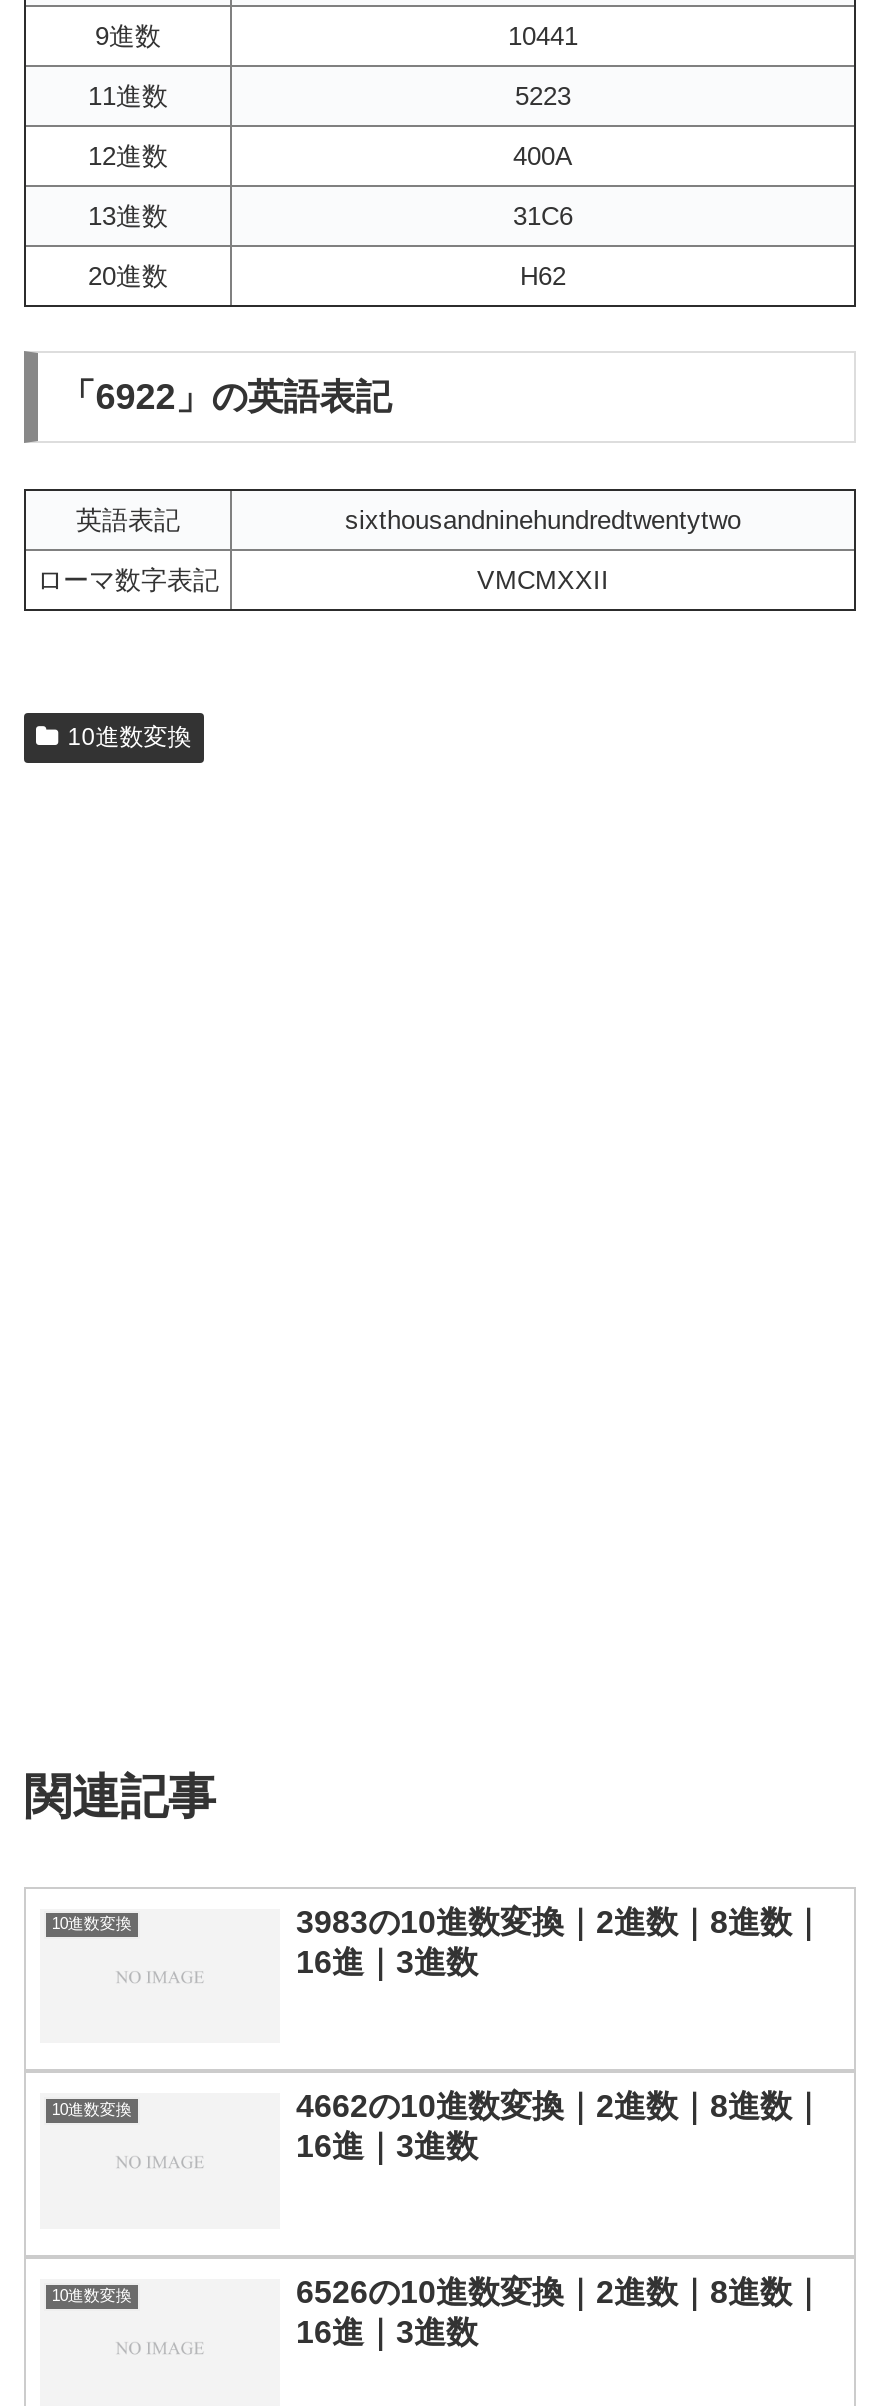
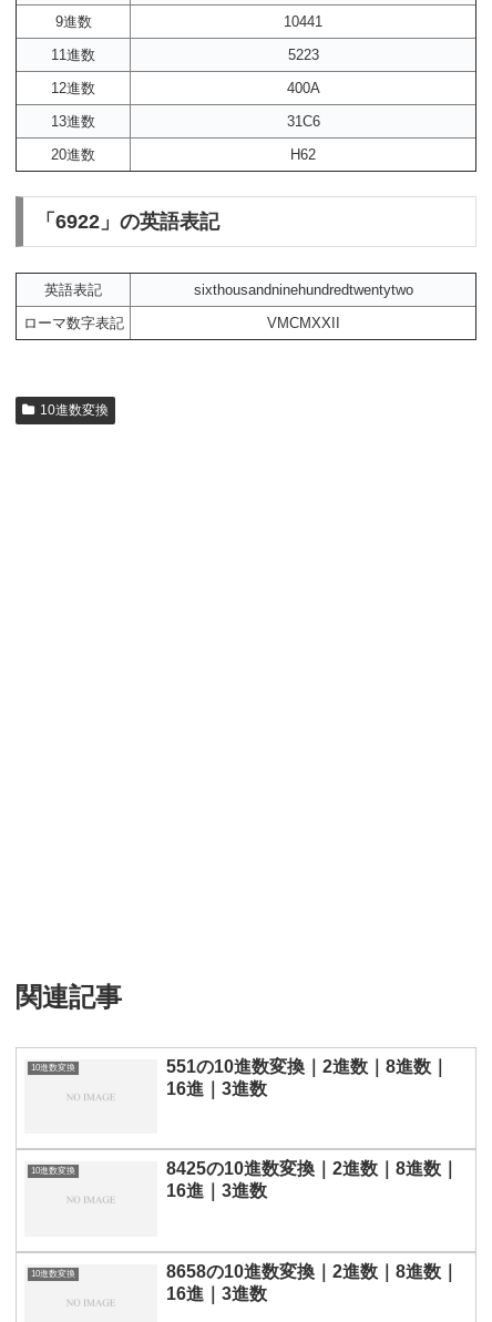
[296,1904,824,1938] 3983の10進数変換｜2進数｜8進数｜ -> [166,1057,449,1075] 551の10進数変換｜2進数｜8進数｜
[296,2090,824,2124] 4662の10進数変換｜2進数｜8進数｜ -> [166,1160,459,1178] 8425の10進数変換｜2進数｜8進数｜
[296,2276,824,2310] 6526の10進数変換｜2進数｜8進数｜ -> [166,1262,459,1281] 8658の10進数変換｜2進数｜8進数｜

